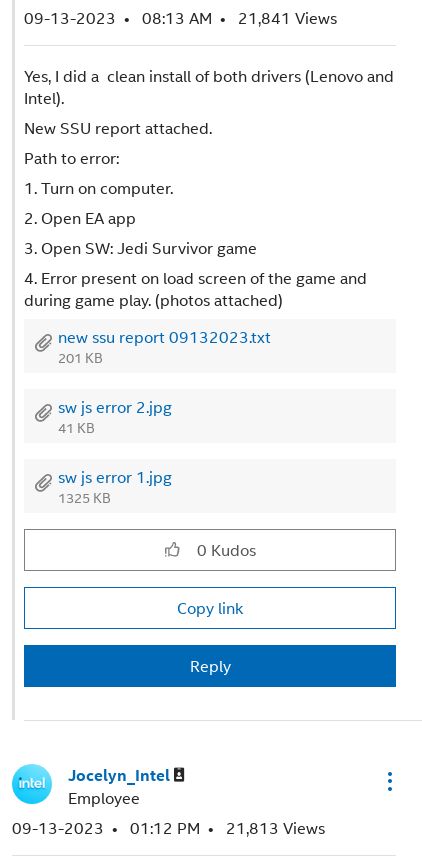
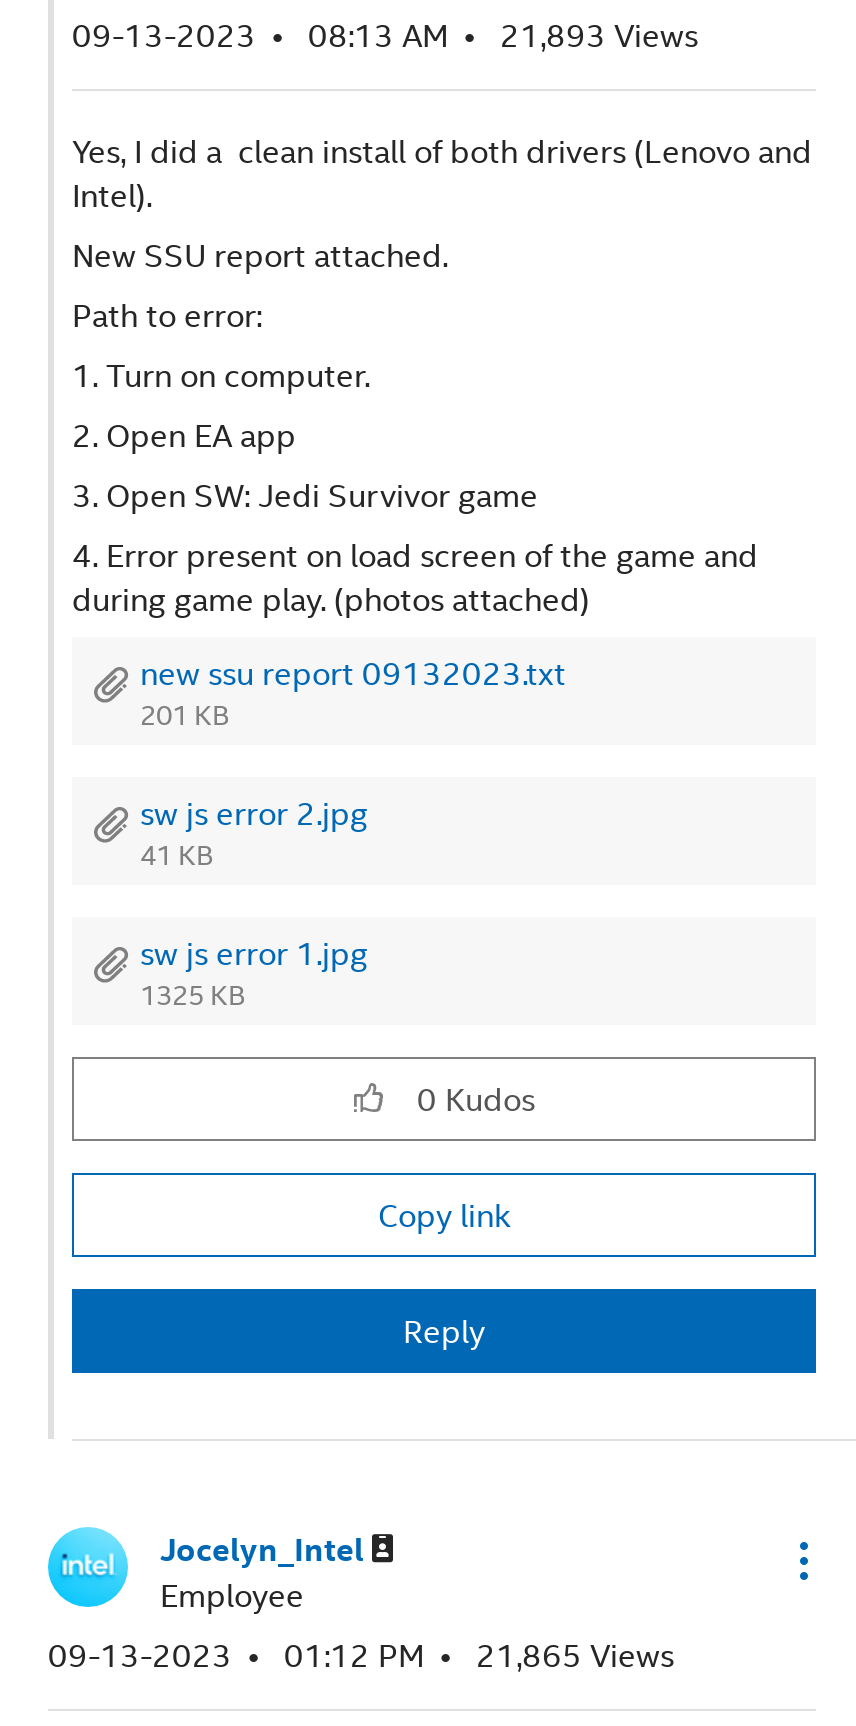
[24,5,337,28] 09-13-2023 08:13 AM 21,841 Views -> [72,10,698,56] 09-13-2023 08:13 AM 21,893 Views
[12,815,325,838] 09-13-2023 01:12 PM 21,813 Views -> [48,1630,674,1676] 09-13-2023 01:12 PM 21,865 Views

